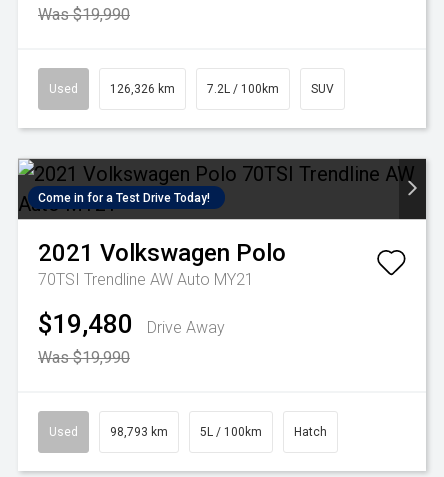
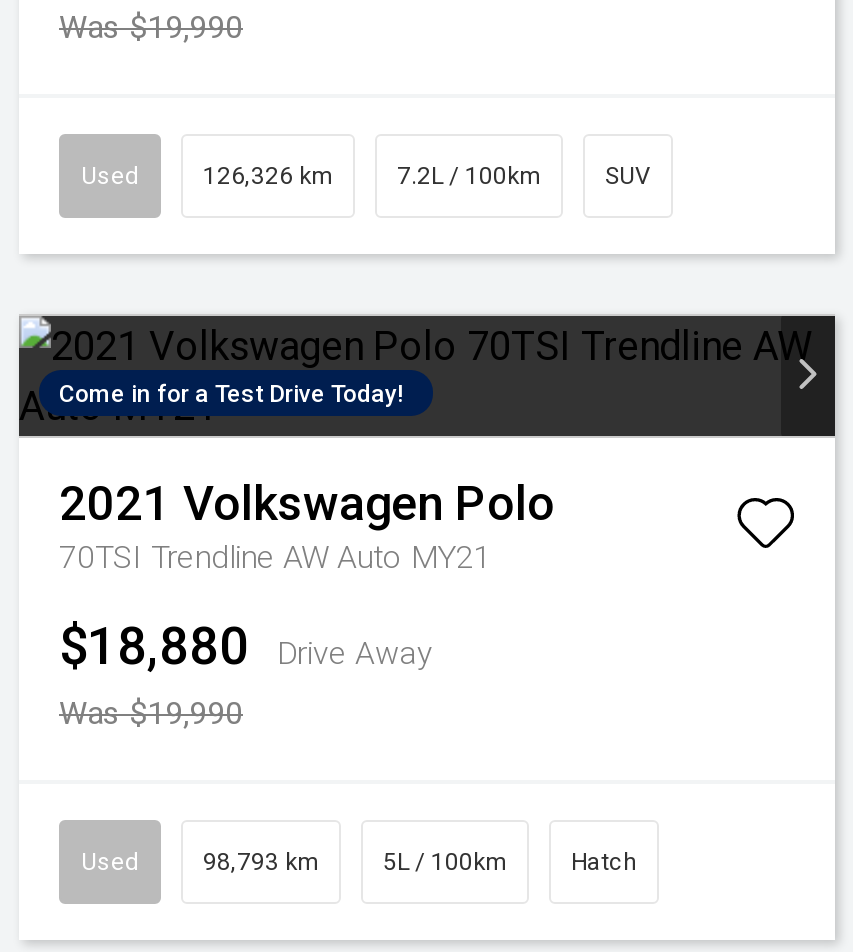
[38,309,225,339] $19,480 Drive Away -> [59,617,433,677] $18,880 Drive Away

